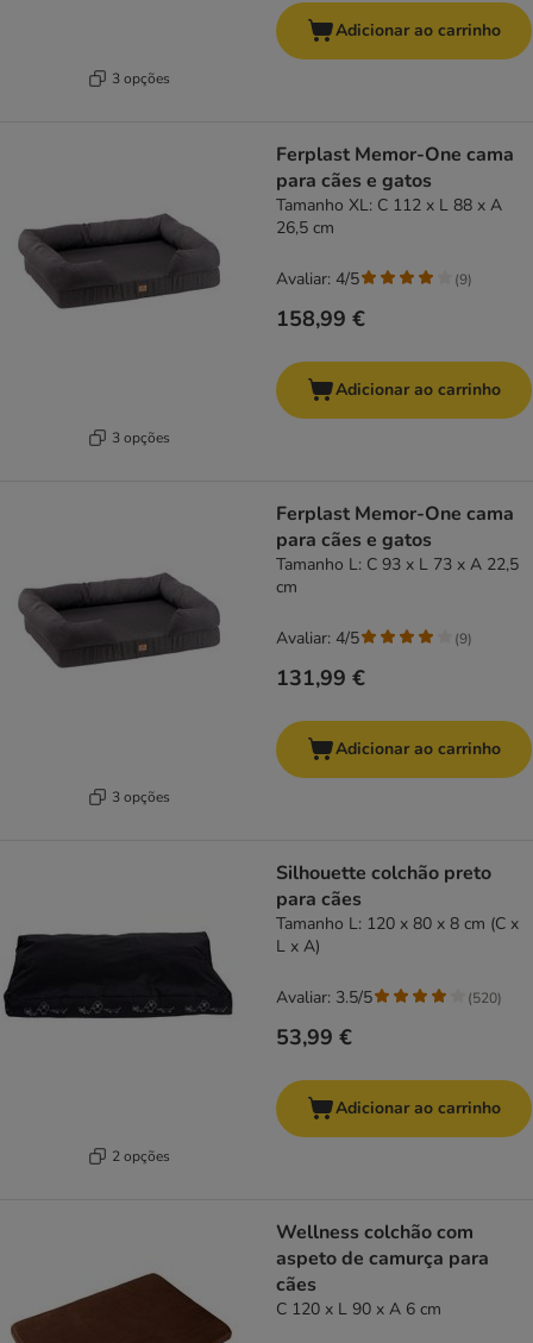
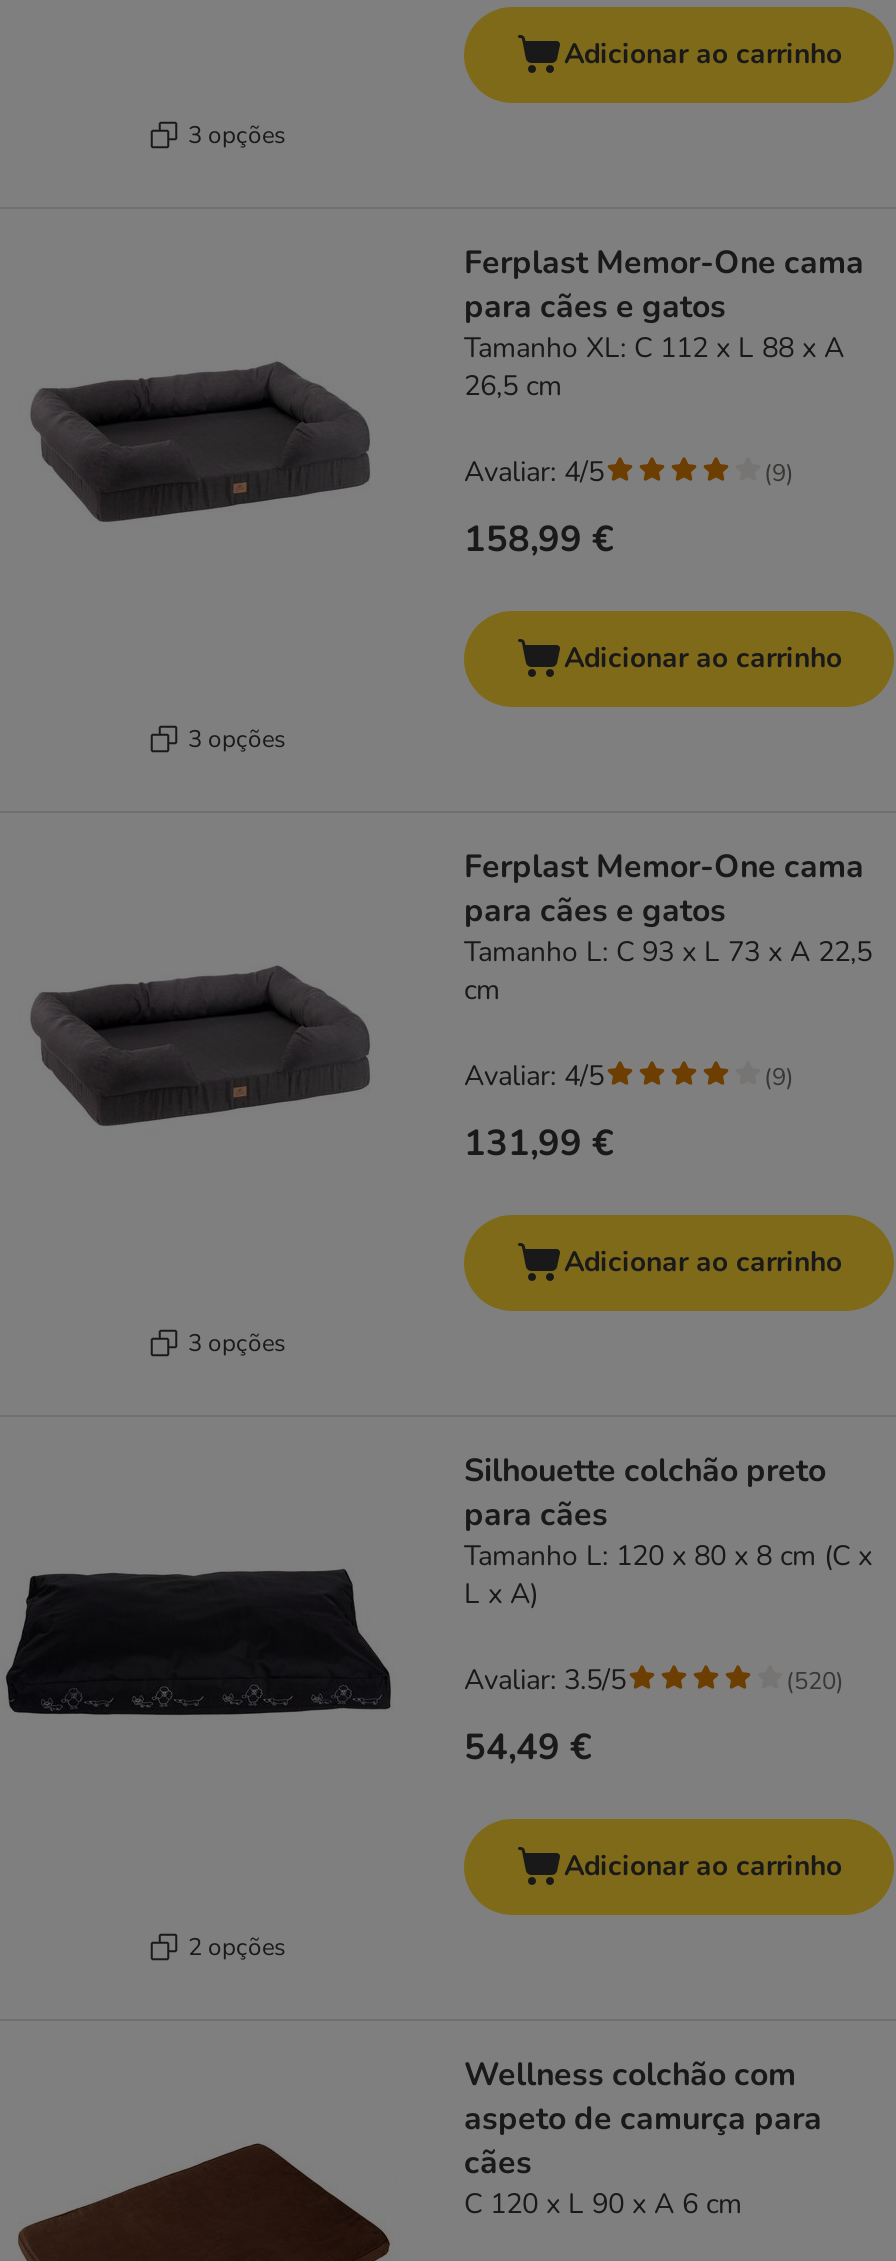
[276,1023,352,1052] 53,99 € -> [464,1723,592,1771] 54,49 €

